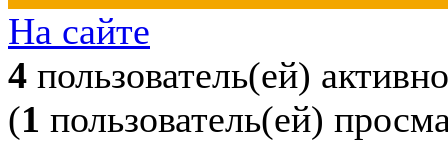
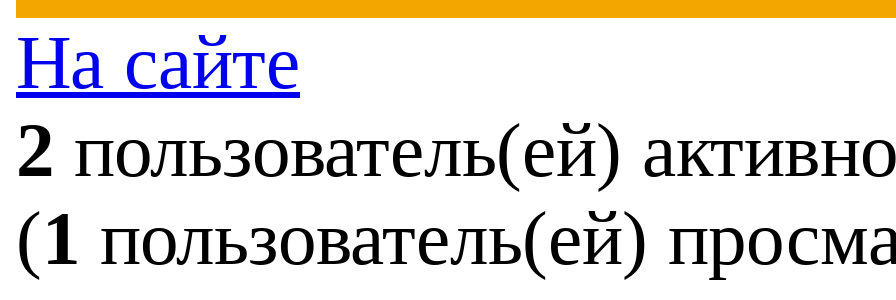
[8,54,448,96] 4 пользователь(ей) активно -> [16,108,896,192] 2 пользователь(ей) активно

